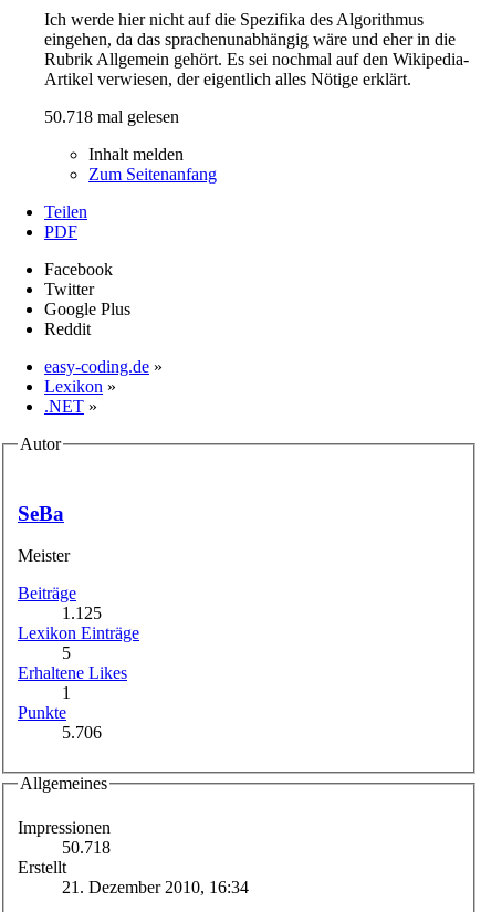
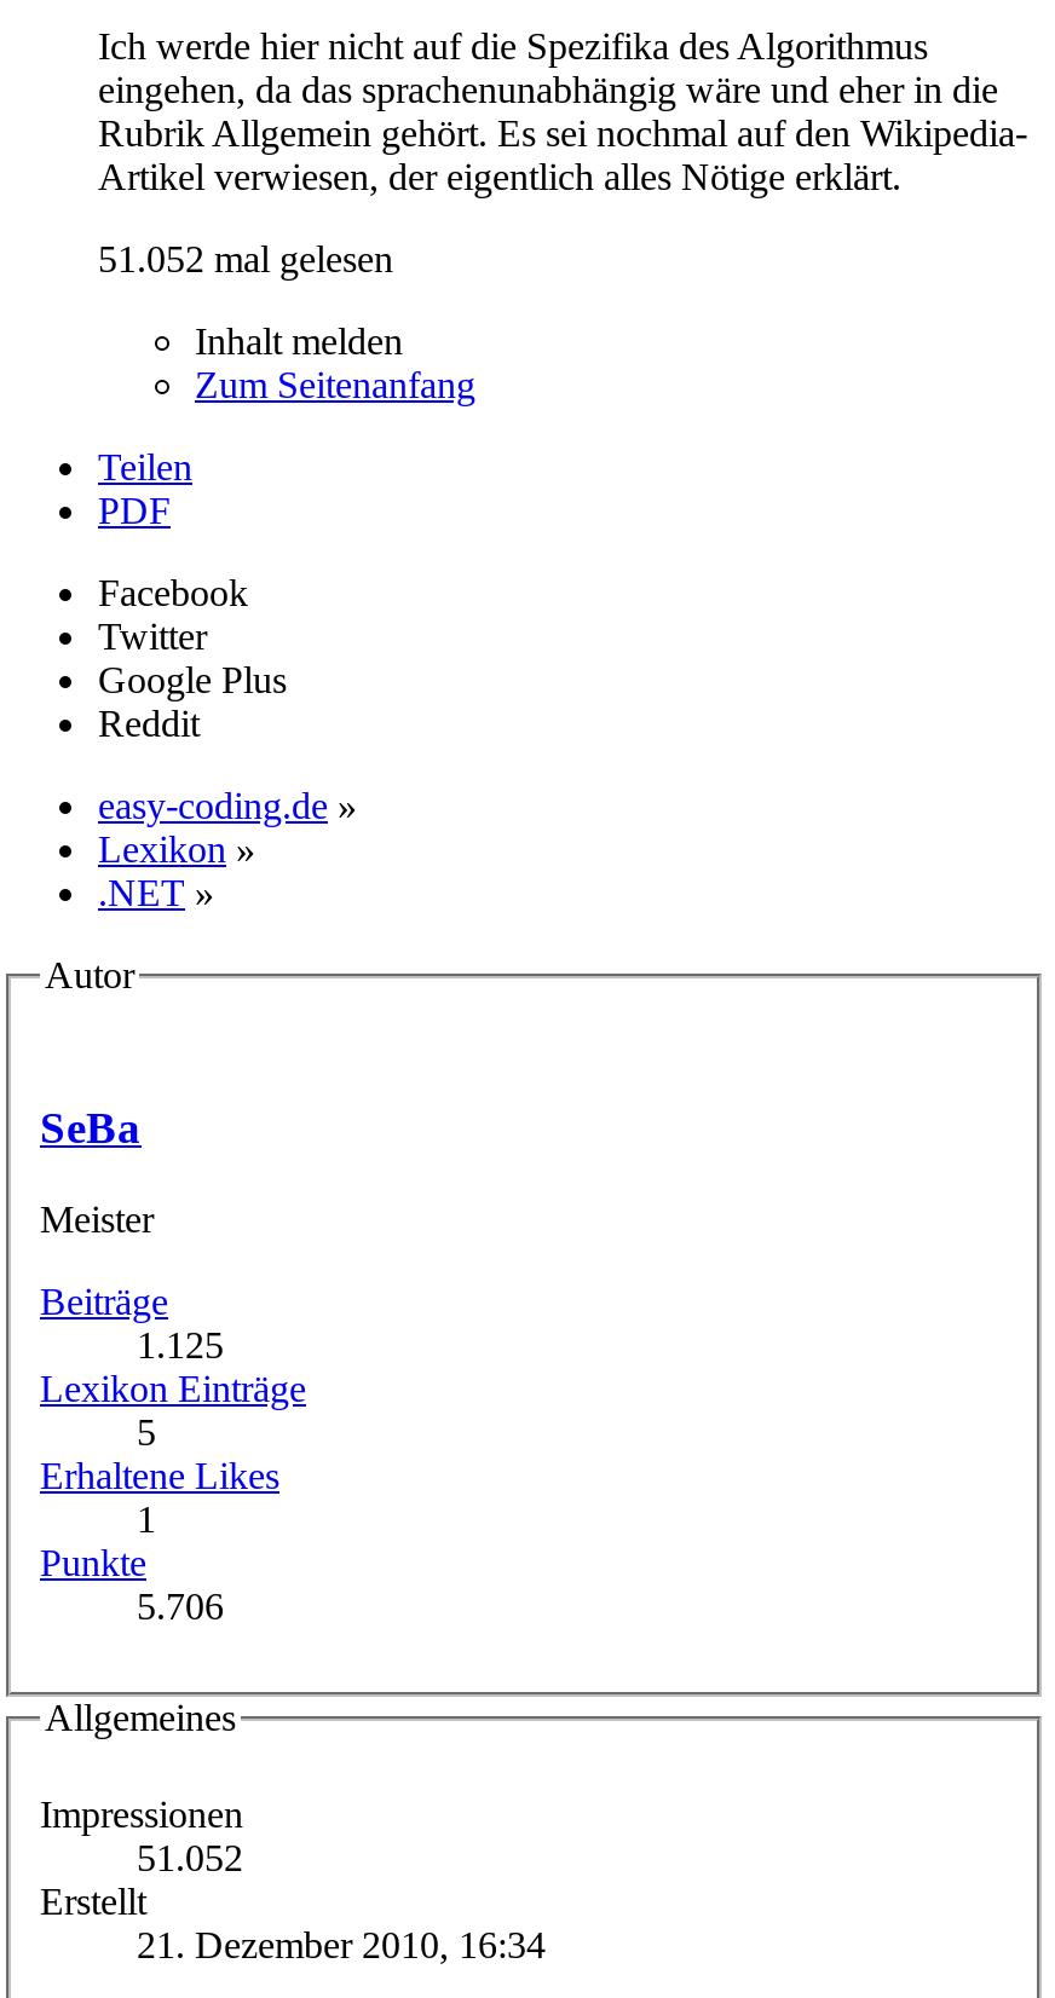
[44,107,179,126] 50.718 mal gelesen -> [98,239,393,280] 51.052 mal gelesen
[62,838,111,857] 50.718 -> [137,1837,243,1878] 51.052

